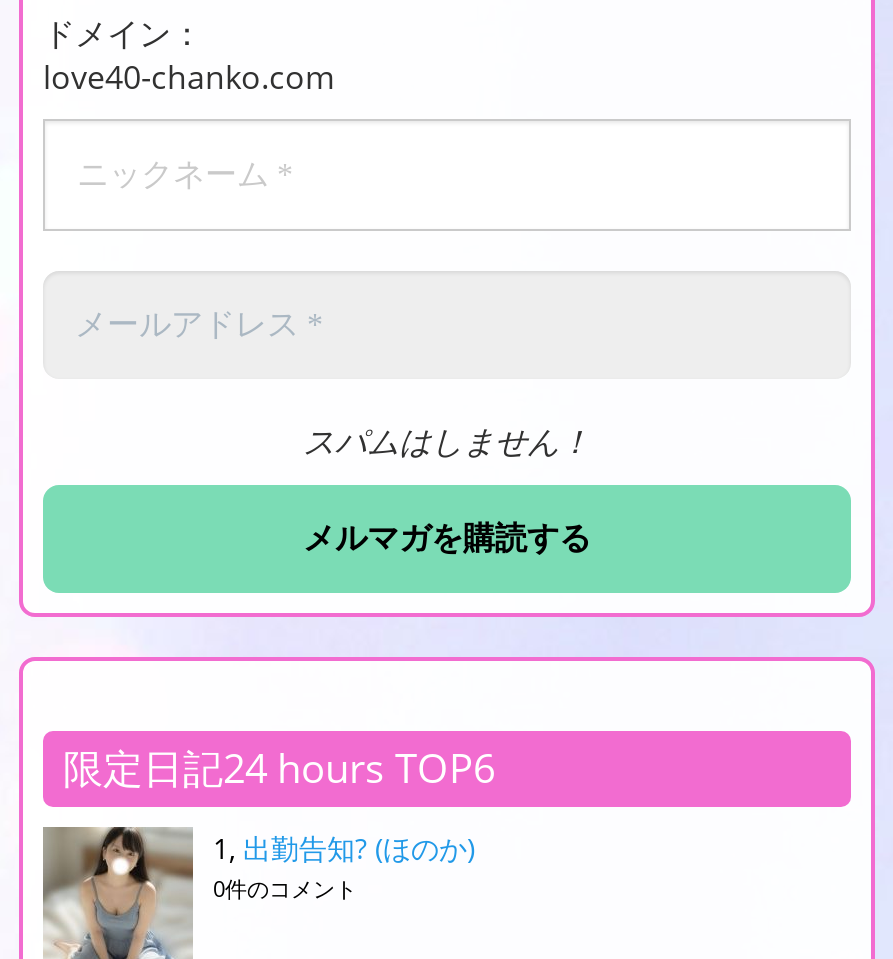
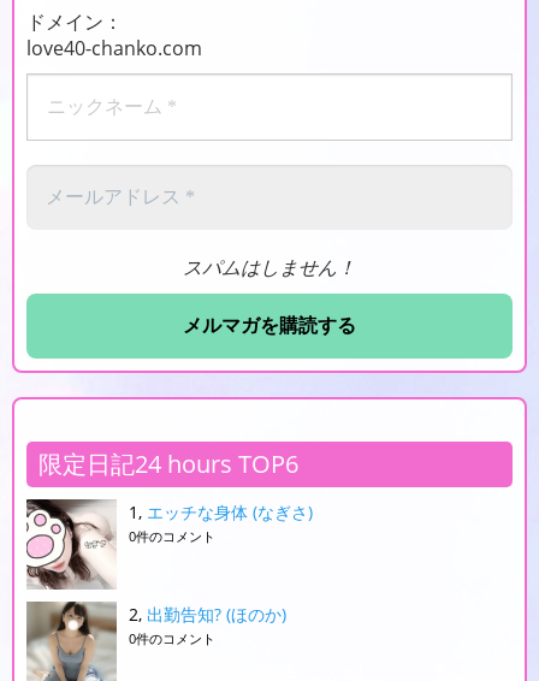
none -> [26,498,313,591] [image] | エッチな身体 (なぎさ) | 0件のコメント

